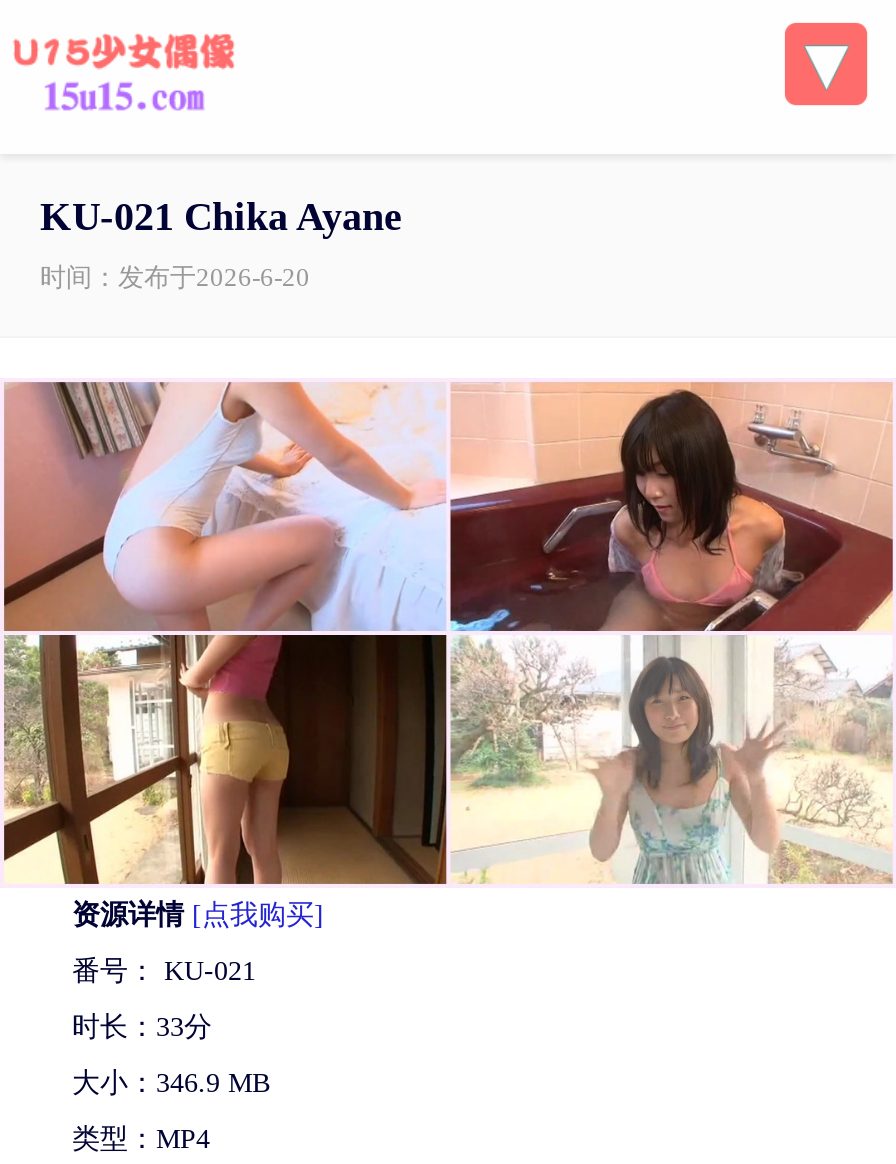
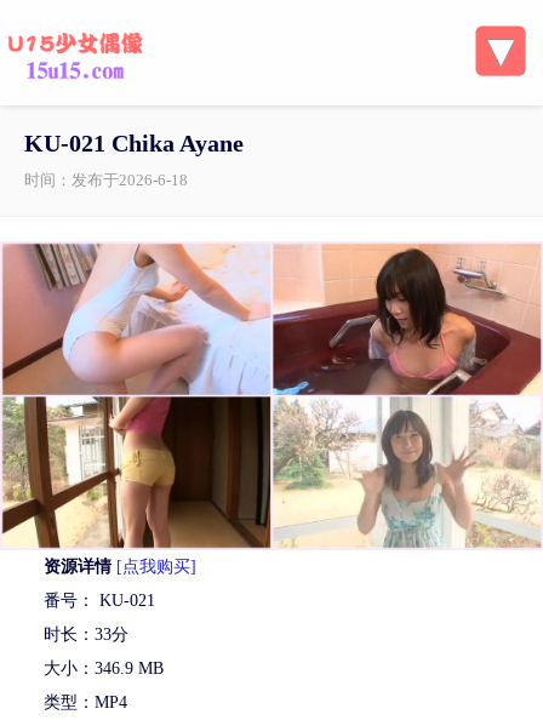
[40,262,310,292] 时间：发布于2026-6-20 -> [24,171,188,189] 时间：发布于2026-6-18

